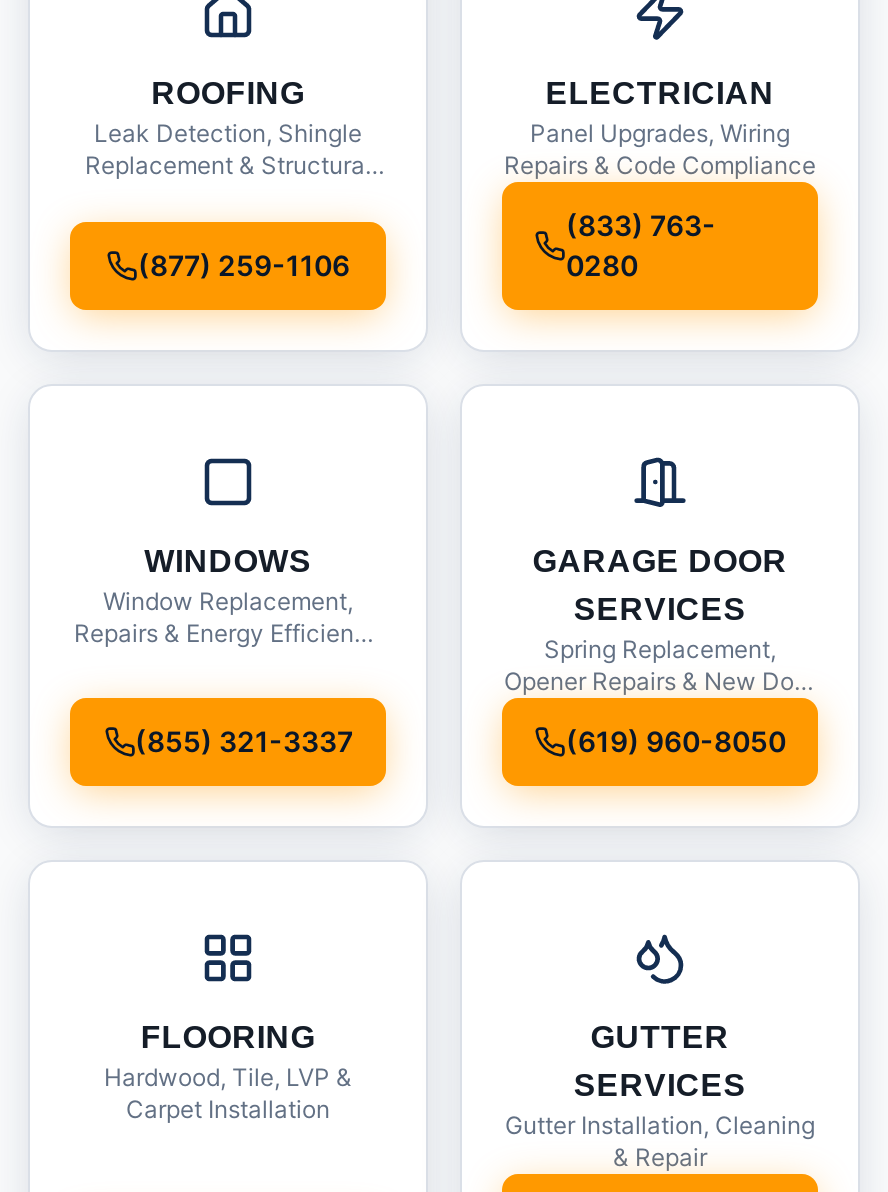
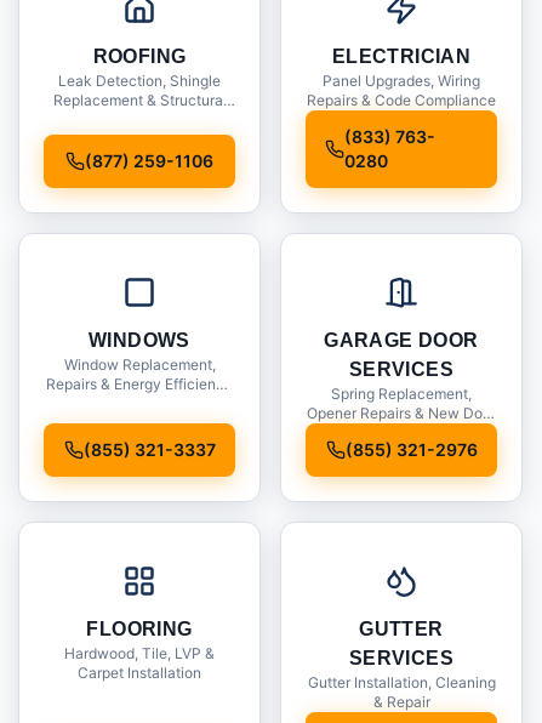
[566,724,786,758] (619) 960-8050 -> [345,439,477,460] (855) 321-2976

